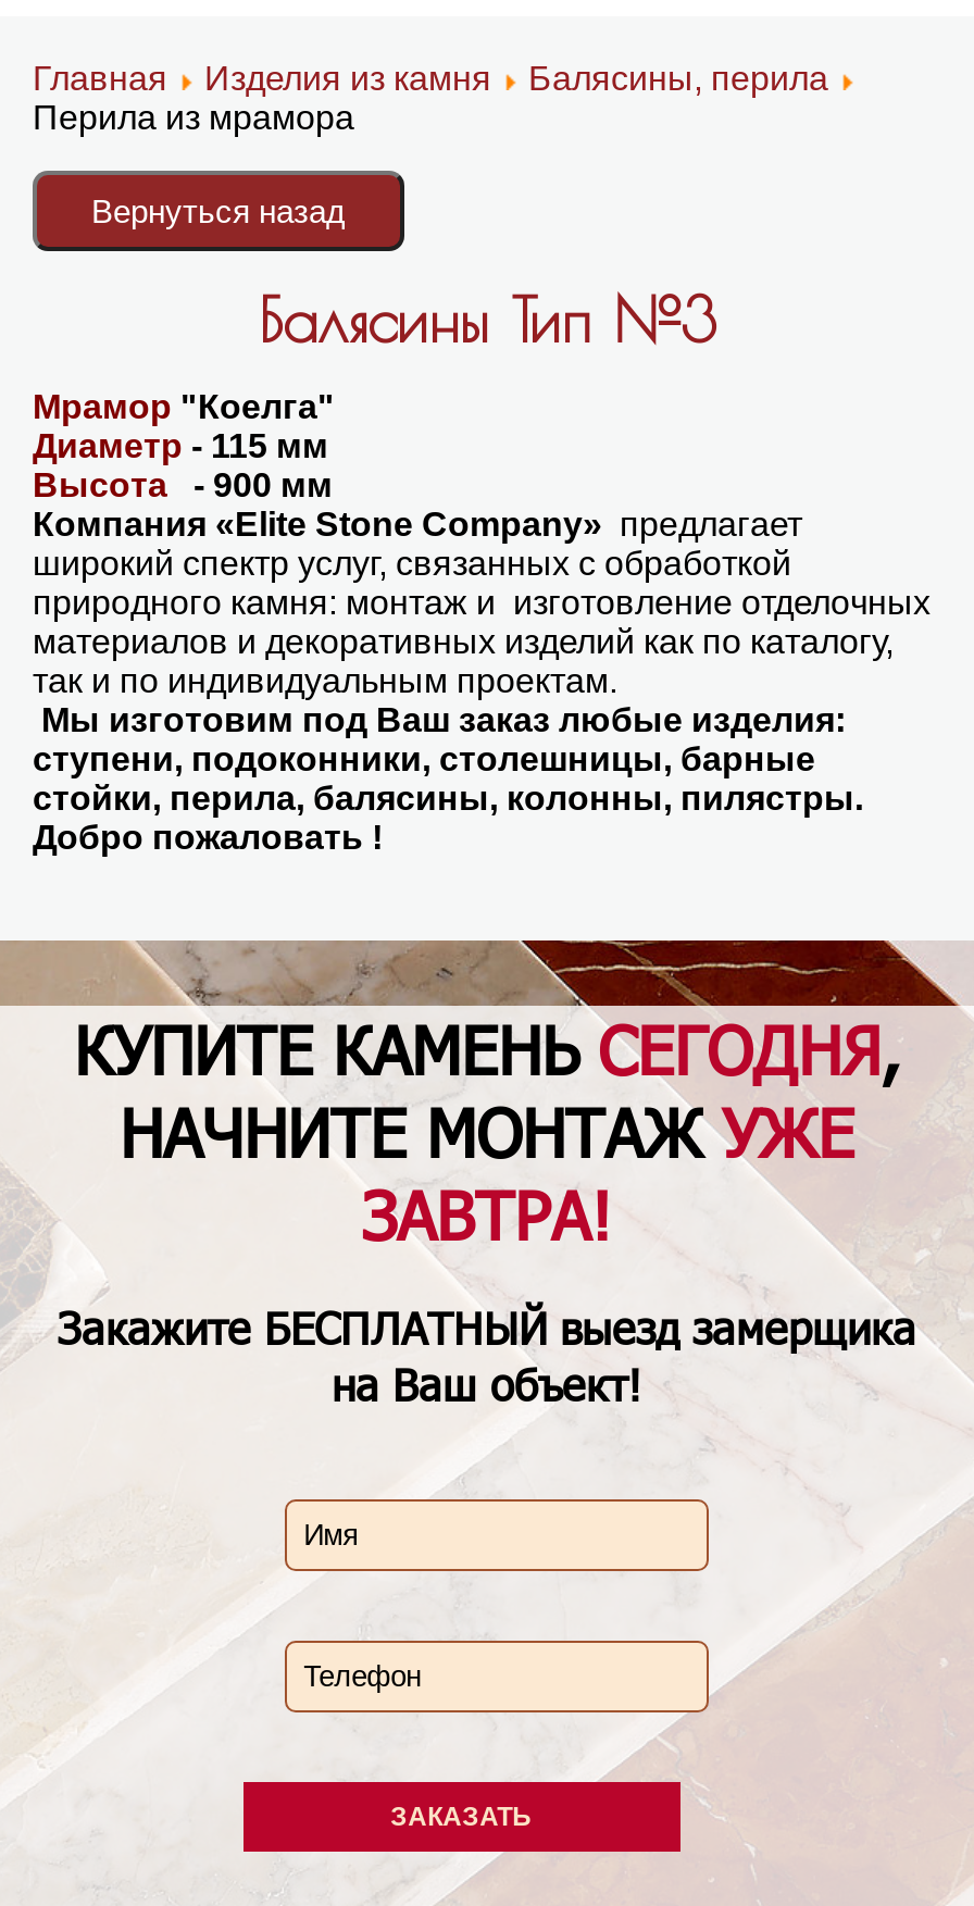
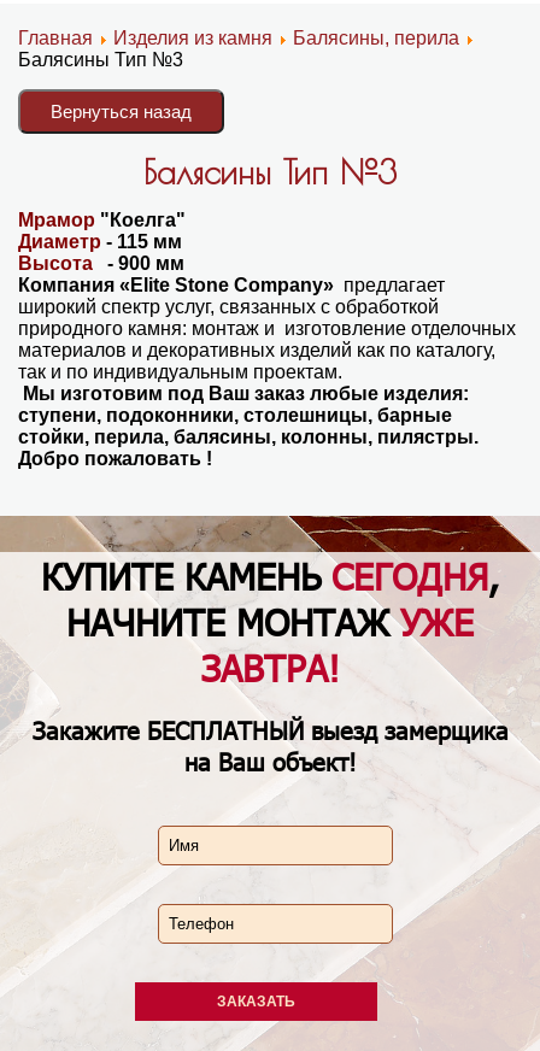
[33,99,354,135] Перила из мрамора -> [18,49,183,70] Балясины Тип №3

